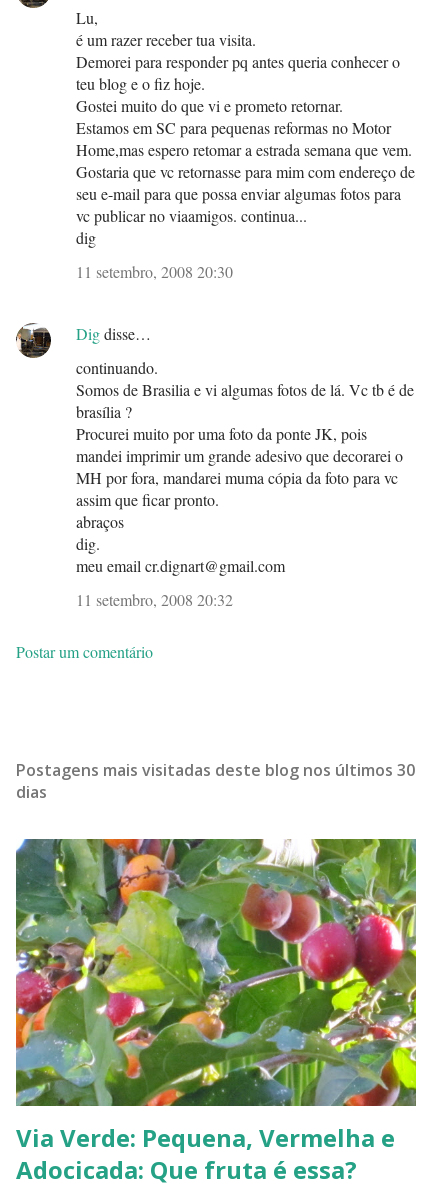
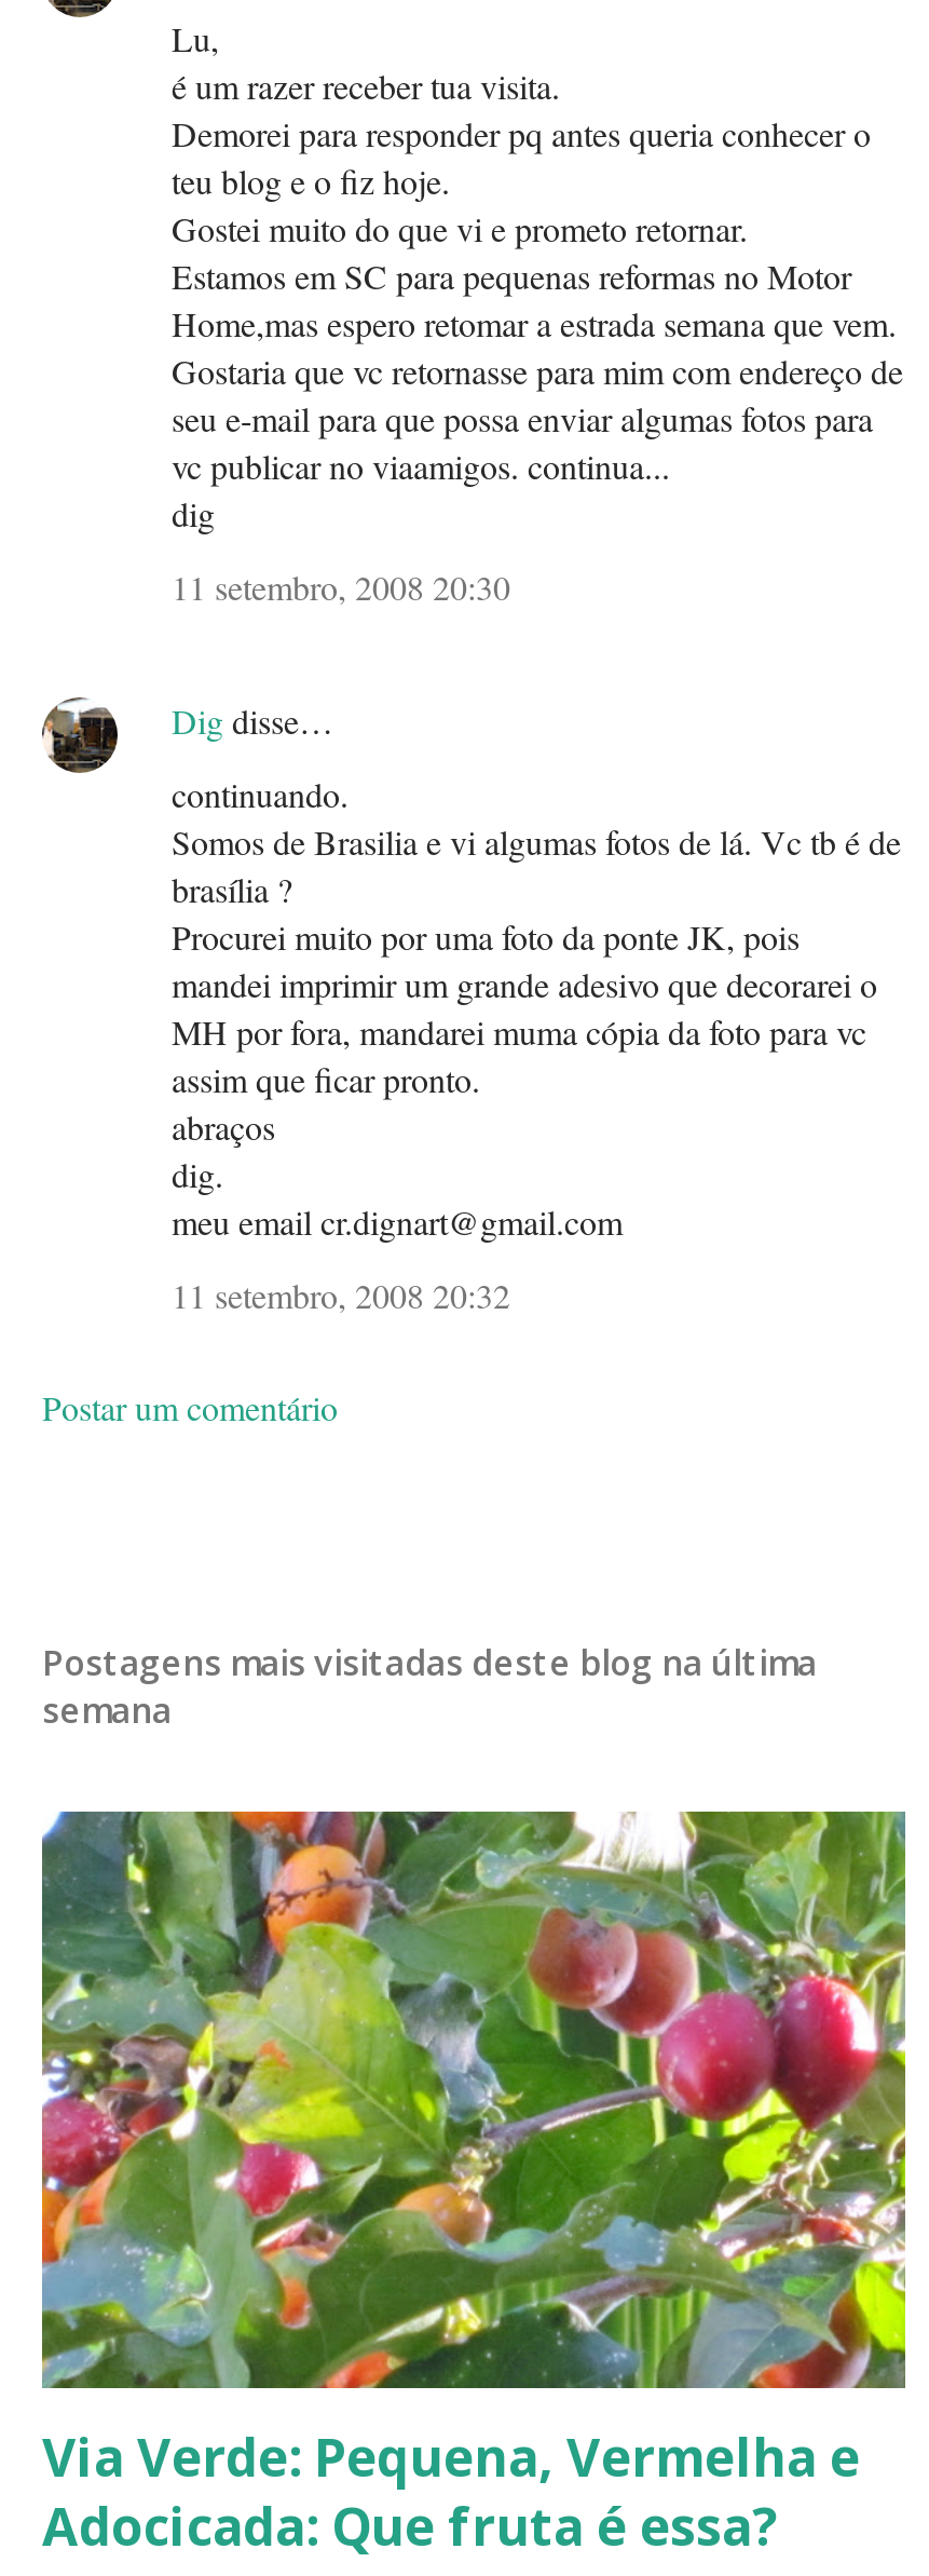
[16,759,415,803] Postagens mais visitadas deste blog nos últimos 30 | dias -> [42,1640,817,1735] Postagens mais visitadas deste blog na última | semana

